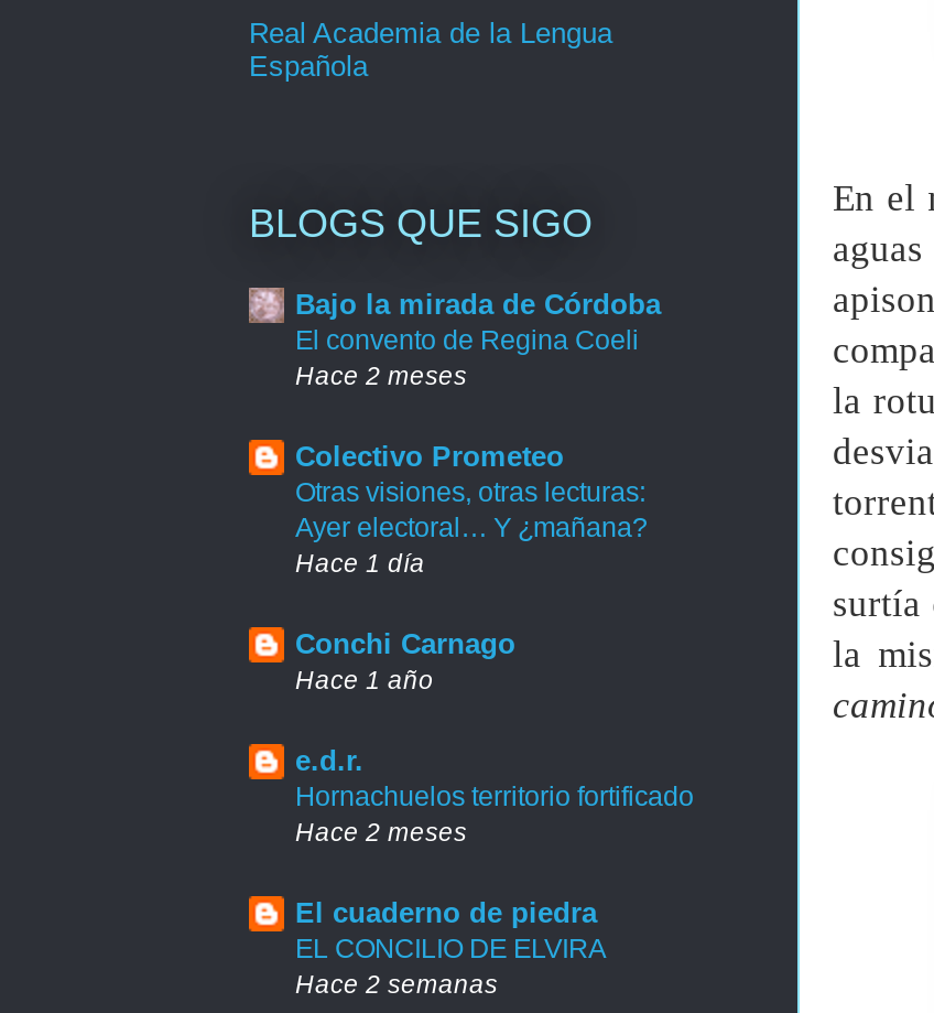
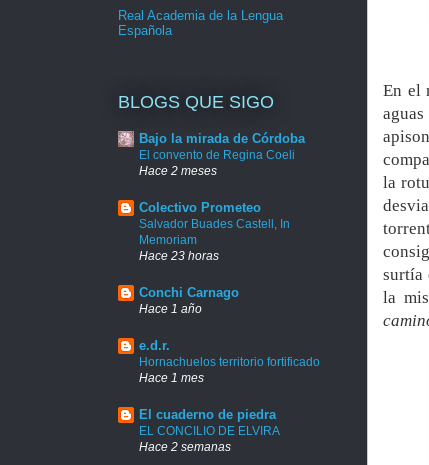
[295,476,648,576] Otras visiones, otras lecturas: | Ayer electoral… Y ¿mañana? | Hace 1 día -> [139,217,290,262] Salvador Buades Castell, In | Memoriam | Hace 23 horas
[295,816,467,845] Hace 2 meses -> [139,371,204,384] Hace 1 mes

